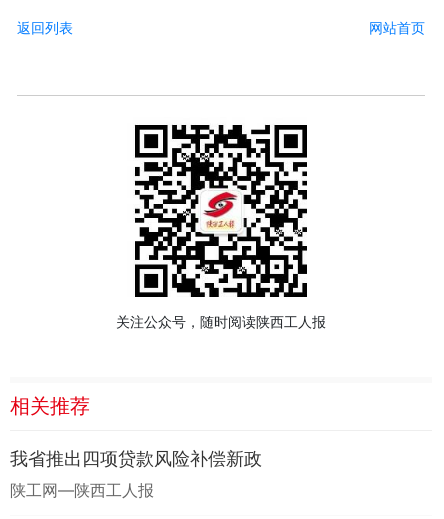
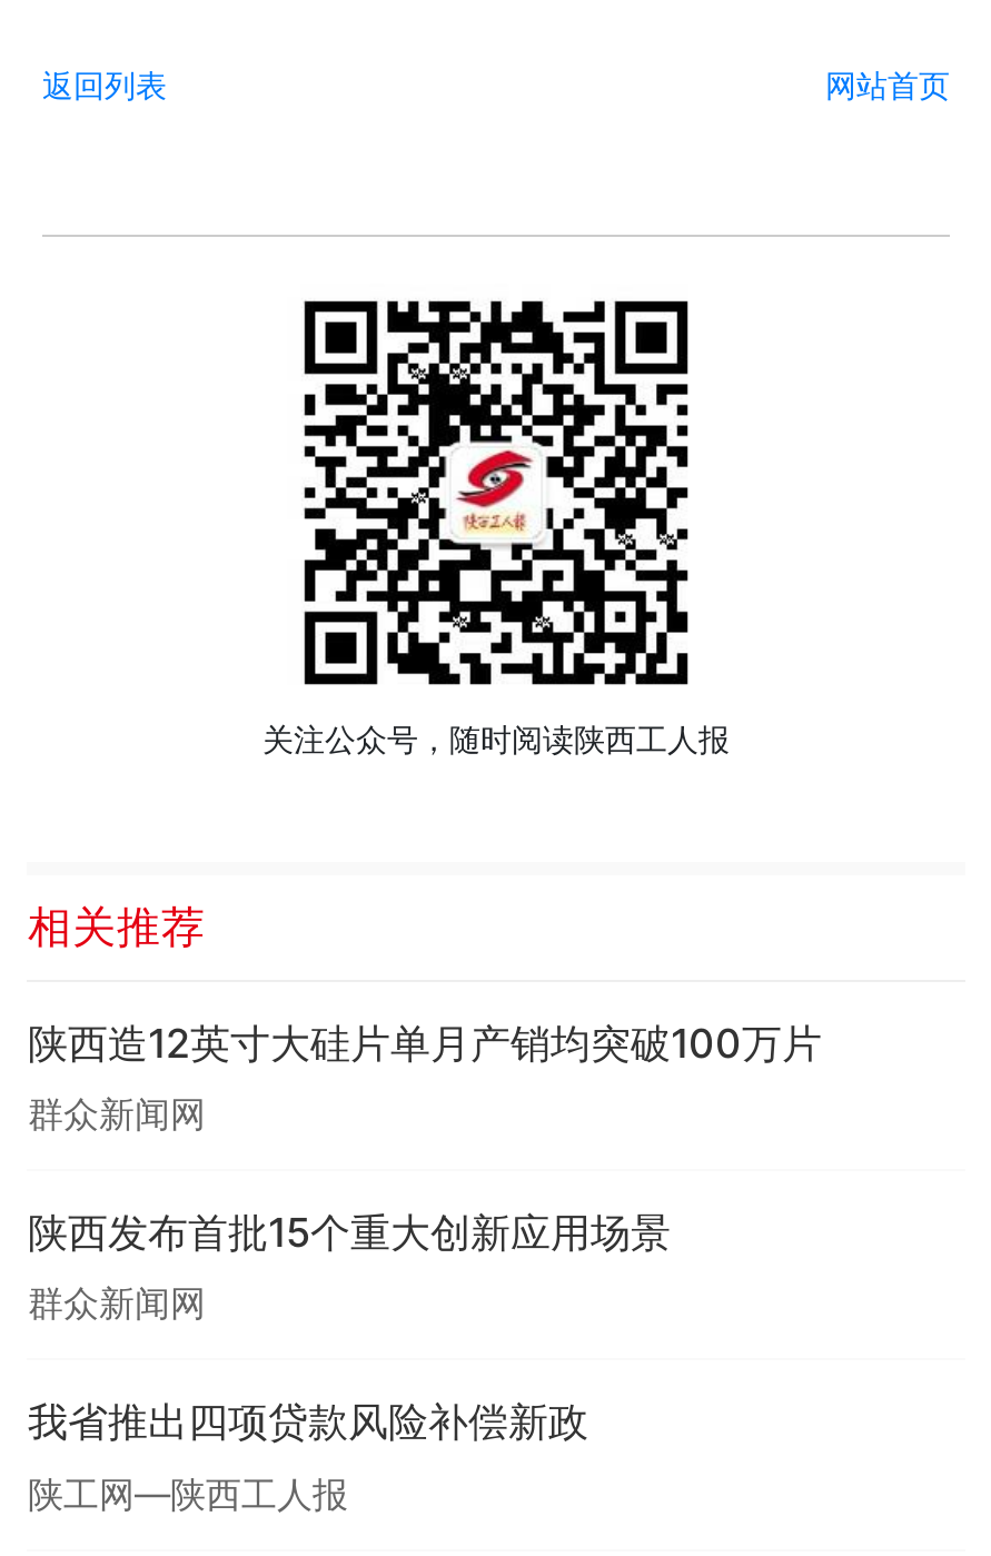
none -> [28,1019,822,1326] 陕西造12英寸大硅片单月产销均突破100万片 | 群众新闻网 | 陕西发布首批15个重大创新应用场景 | 群众新闻网

